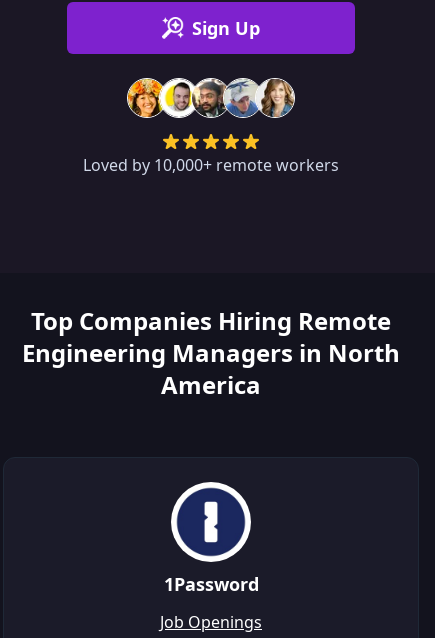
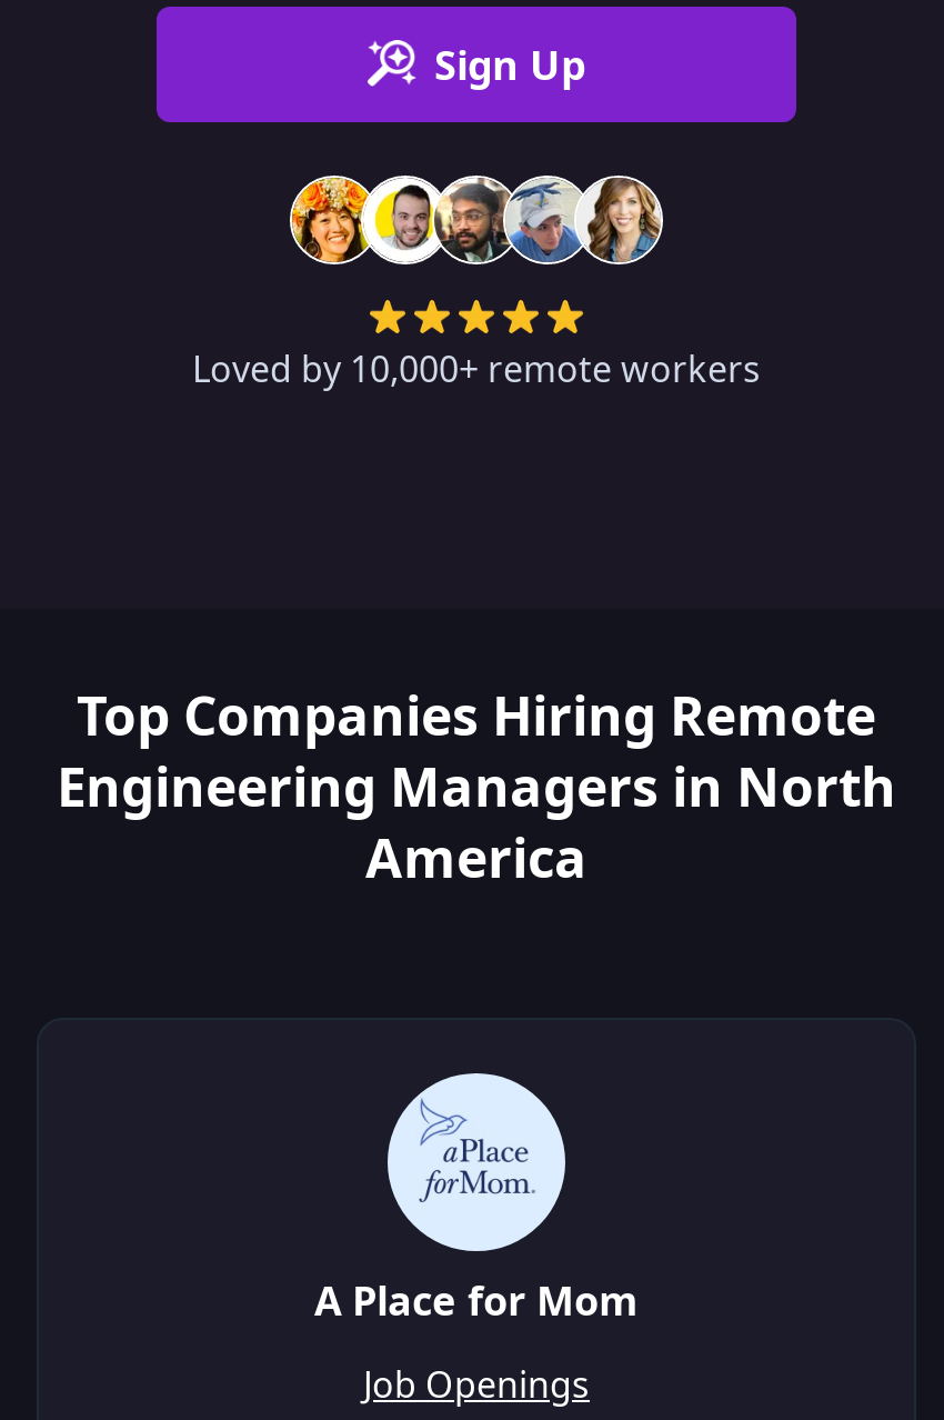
[163,483,258,596] [image] | 1Password -> [314,1079,639,1327] [image] | A Place for Mom

